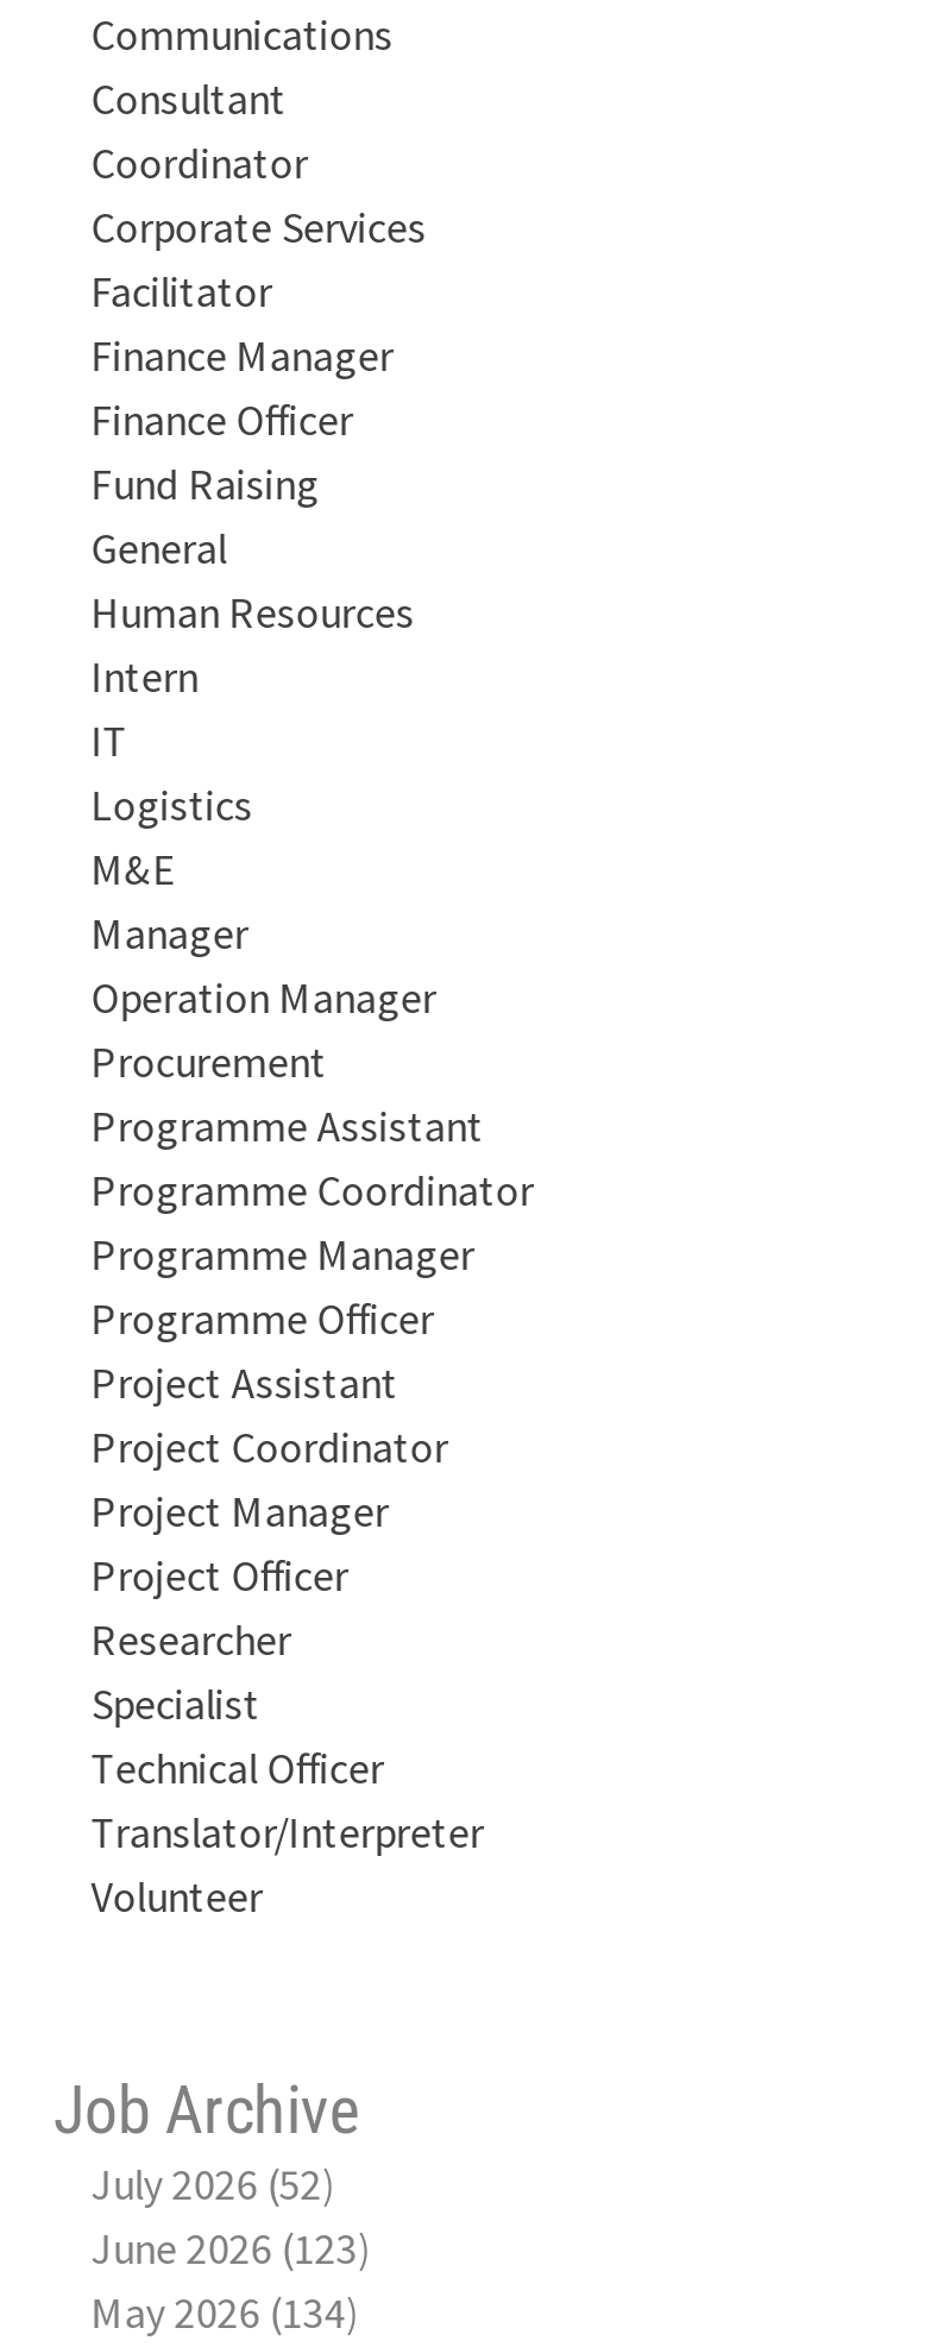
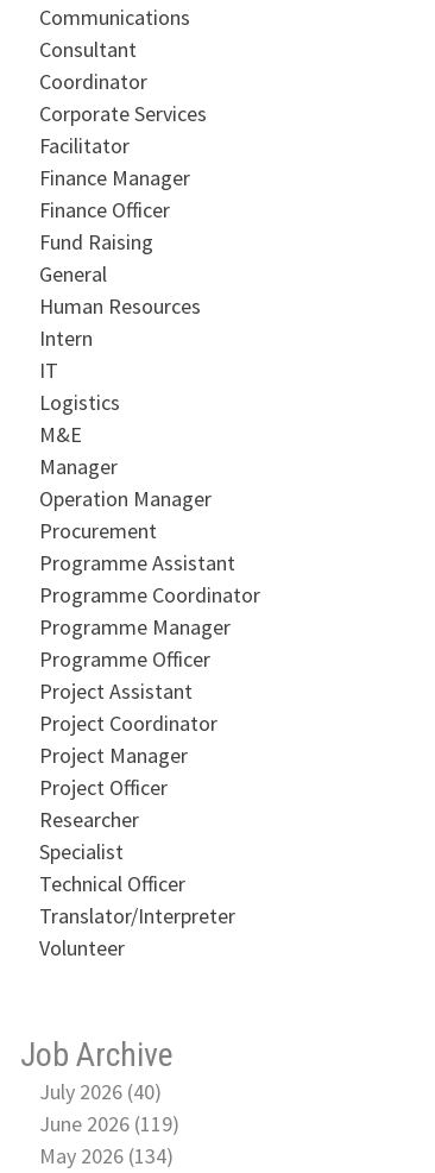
[91,2157,336,2211] July 2026 (52) -> [39,1078,161,1105] July 2026 (40)
[91,2221,372,2276] June 2026 (123) -> [39,1110,179,1137] June 2026 (119)

